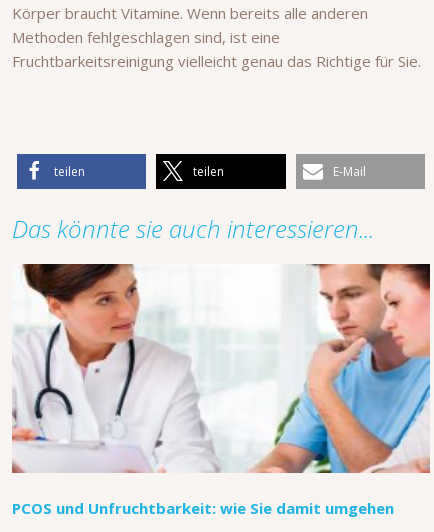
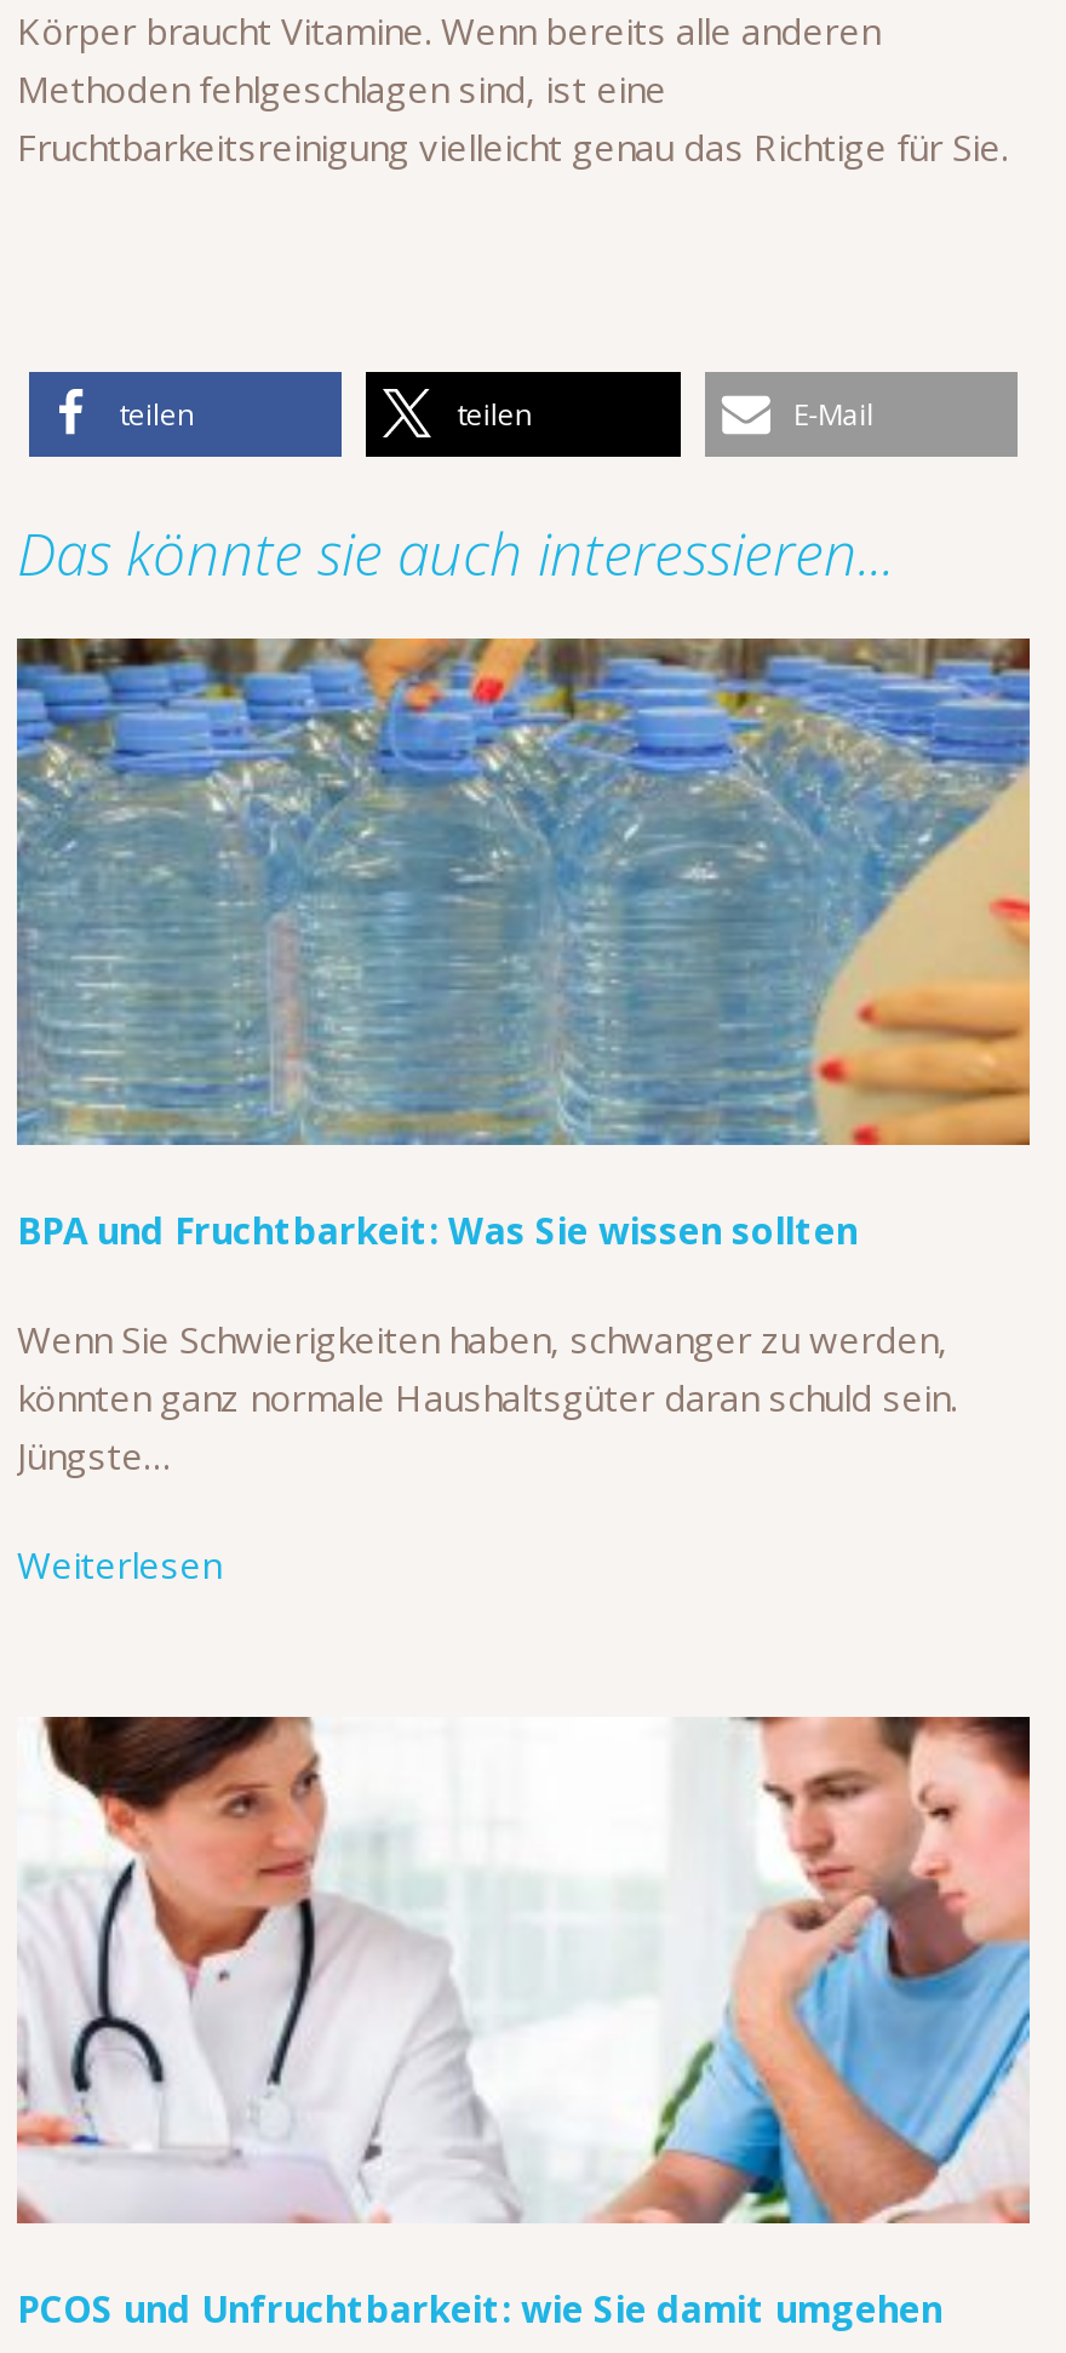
none -> [15,635,1032,1588] [image] | BPA und Fruchtbarkeit: Was Sie wissen sollten | Wenn Sie Schwierigkeiten haben, schwanger zu werden, | könnten ganz normale Haushaltsgüter daran schuld sein. | Jüngste… | Weiterlesen

